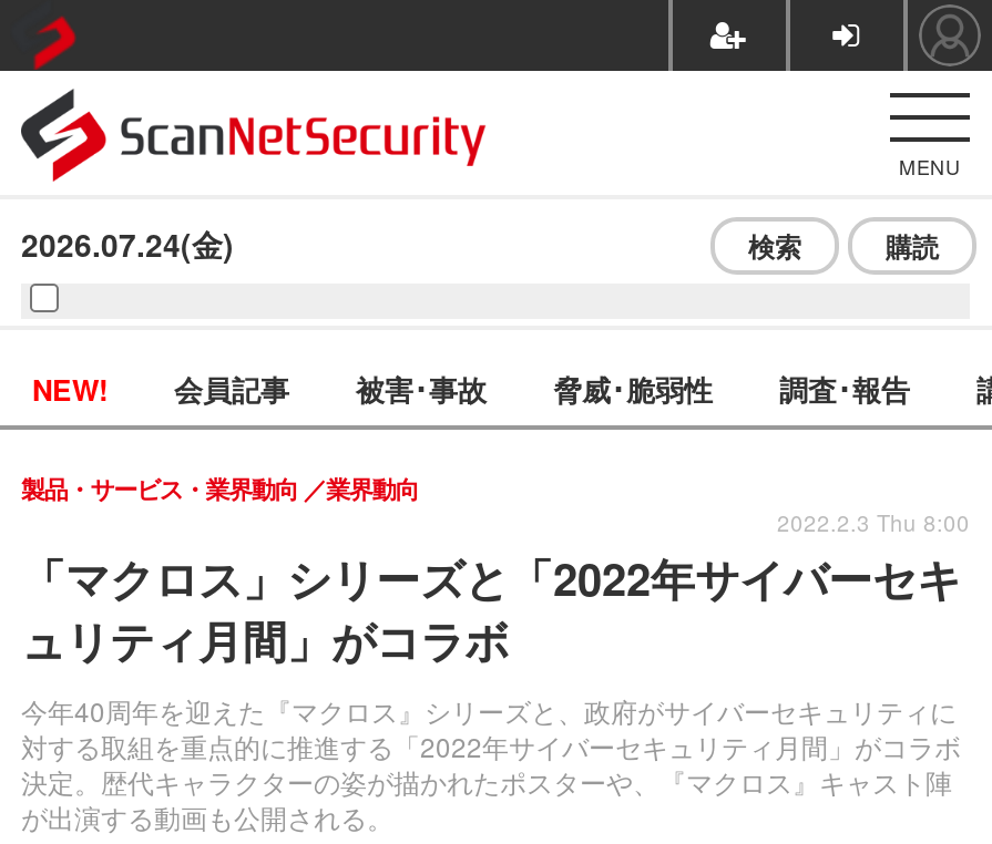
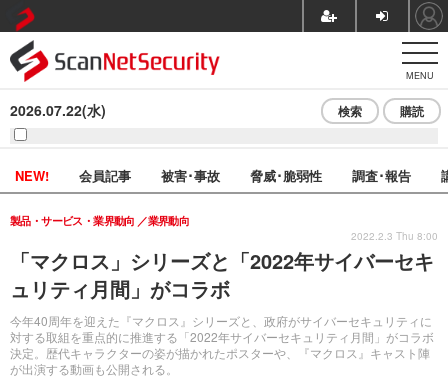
[21,222,234,266] 2026.07.24(金) -> [10,100,106,120] 2026.07.22(水)

